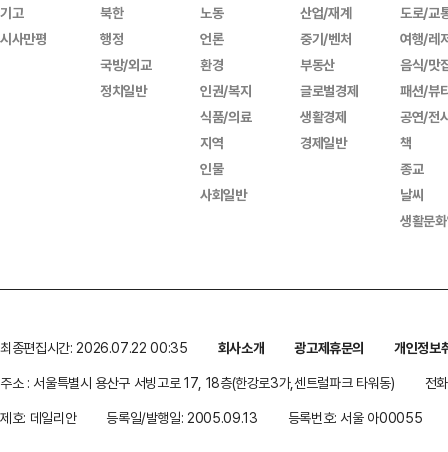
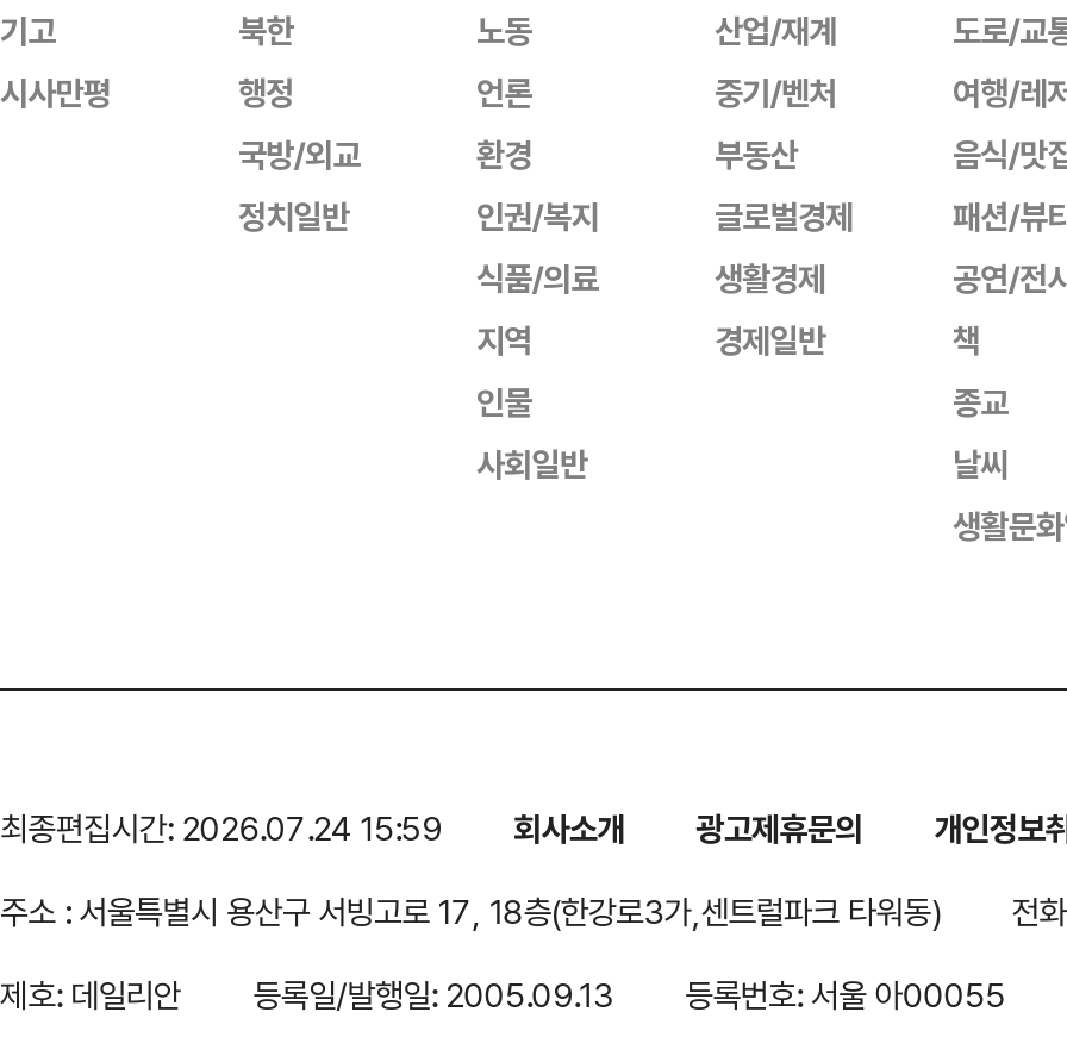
[0,338,188,357] 최종편집시간: 2026.07.22 00:35 -> [0,805,442,850] 최종편집시간: 2026.07.24 15:59

